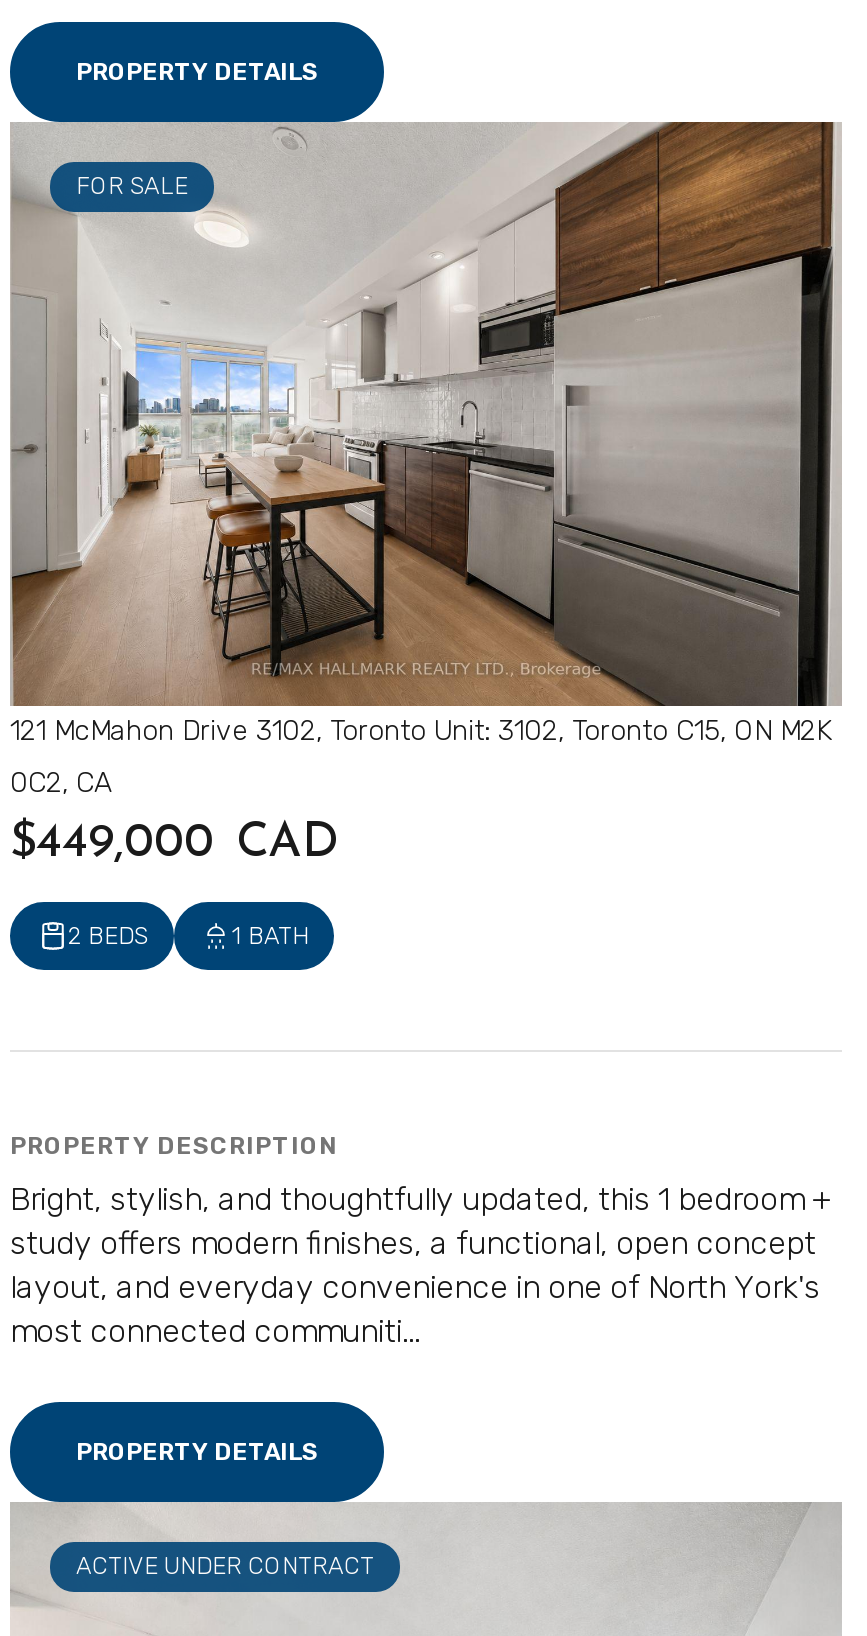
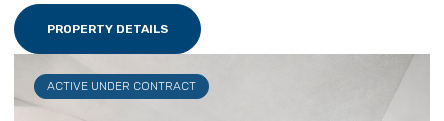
[10,122,836,700] [image] | FOR SALE -> none
[10,714,832,949] 121 McMahon Drive 3102, Toronto Unit: 3102, Toronto C15, ON M2K | 0C2, CA | $449,000 CAD | 2 BEDS | 1 BATH -> none
[10,1132,834,1466] PROPERTY DESCRIPTION | Bright, stylish, and thoughtfully updated, this 1 bedroom + | study offers modern finishes, a functional, open concept | layout, and everyday convenience in one of North York's | most connected communiti... | PROPERTY DETAILS -> none

